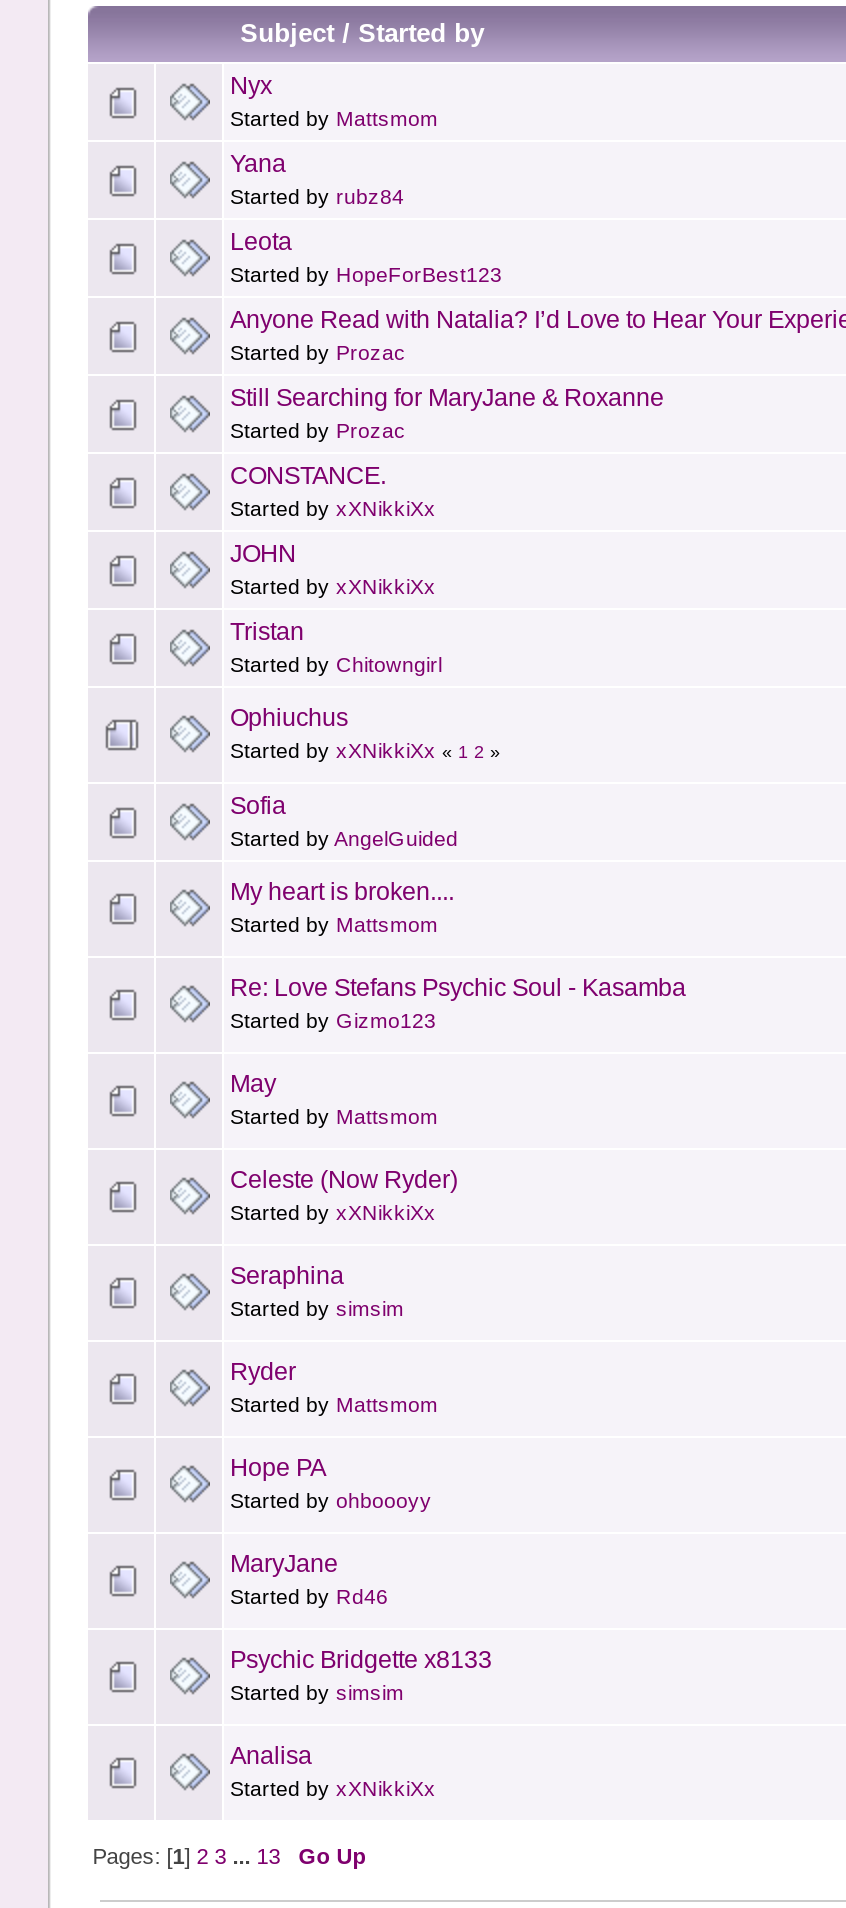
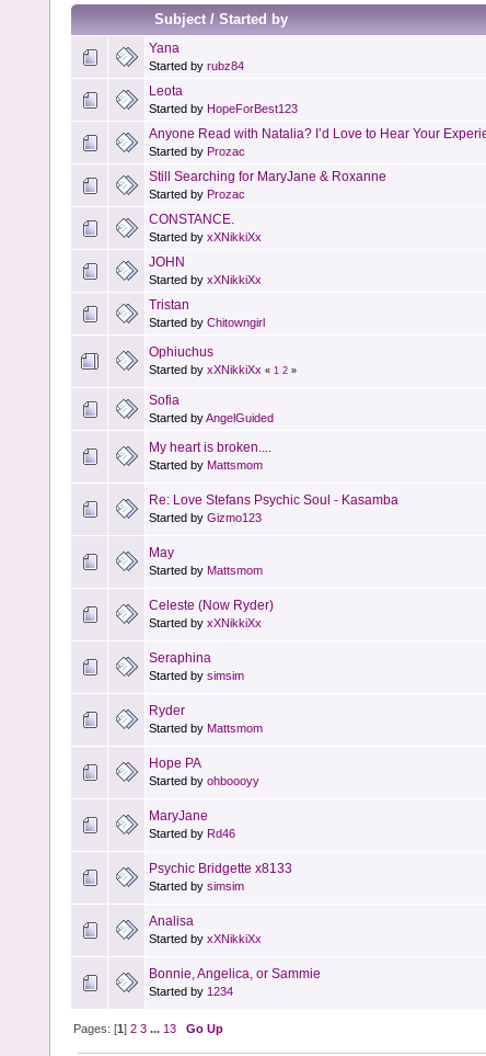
[230,72,438,130] Nyx | Started by Mattsmom -> none
moved [230,150,686,1800] -> [149,41,398,945]: Yana | Started by rubz84 | Leota | ... | Analisa | Started by xXNikkiXx
none -> [149,966,321,998] Bonnie, Angelica, or Sammie | Started by 1234

